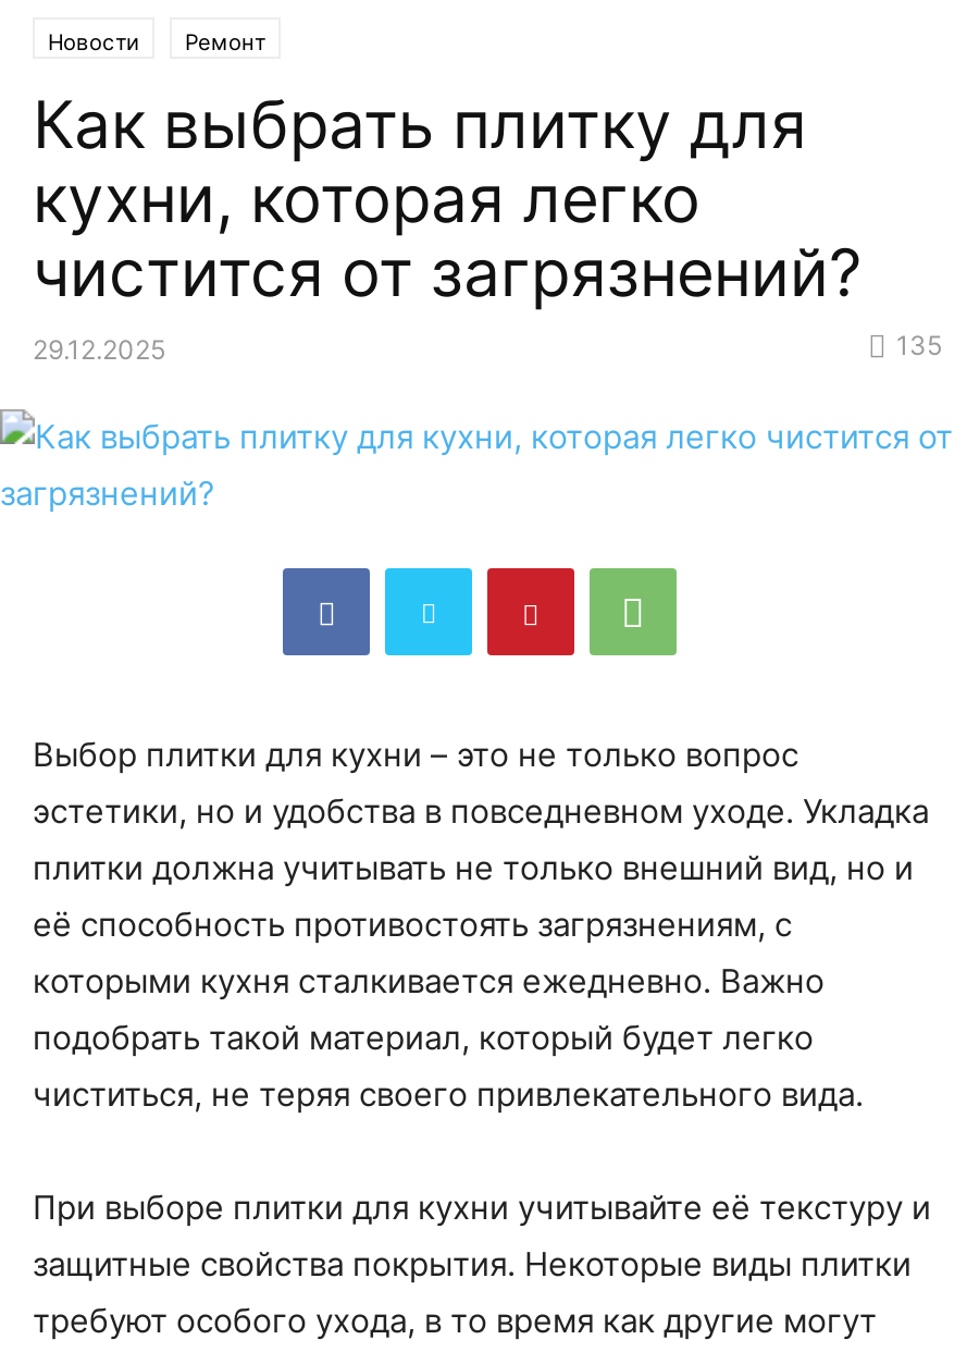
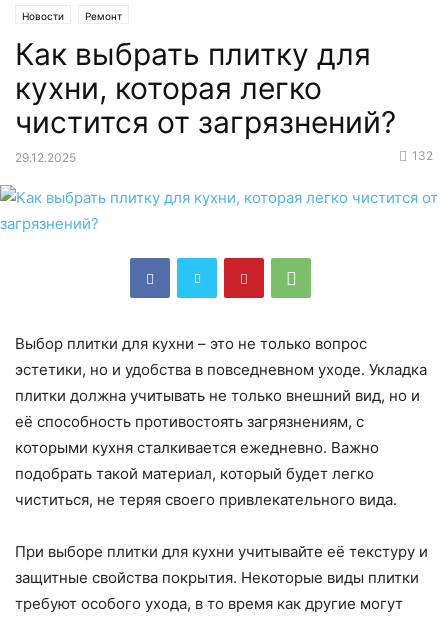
[896,329,942,361] 135 -> [412,148,433,163] 132

